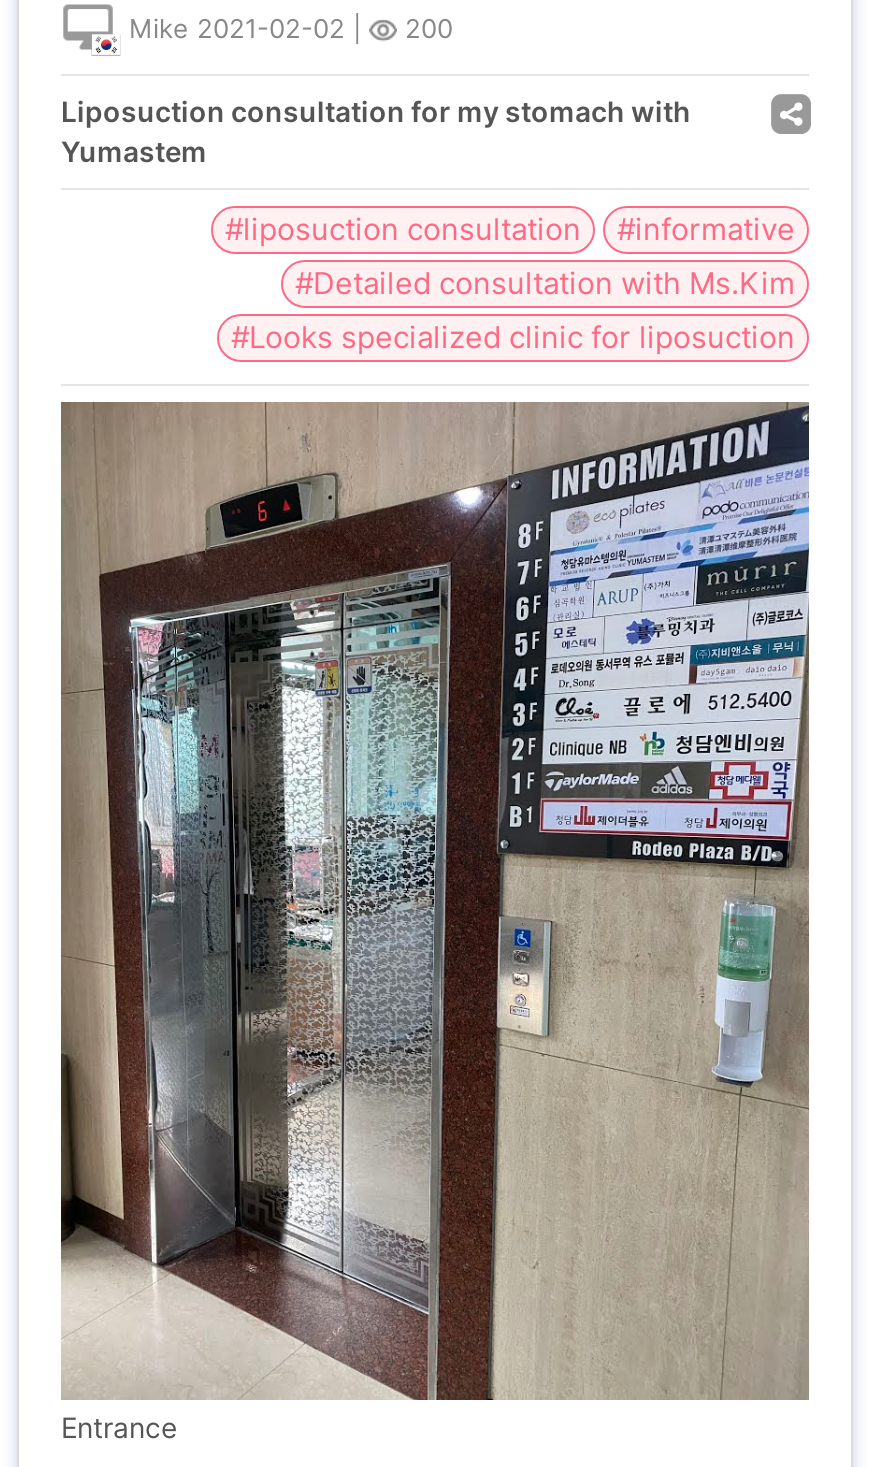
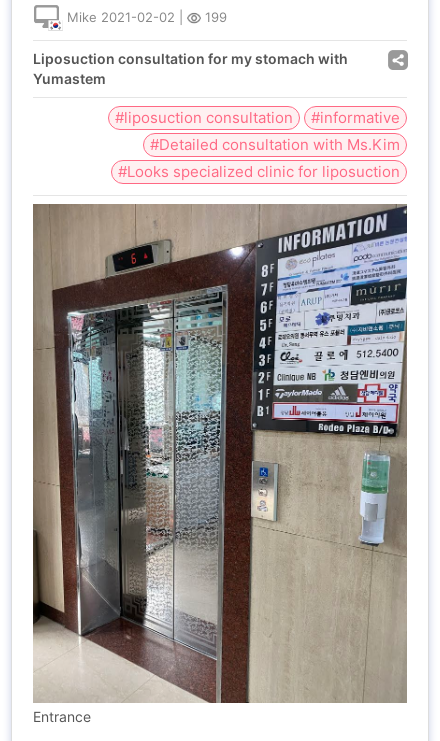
[405,12,453,44] 200 -> [205,9,227,25] 199

